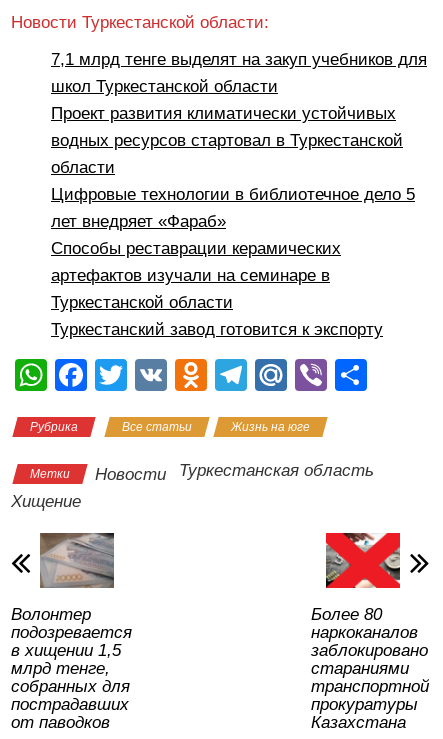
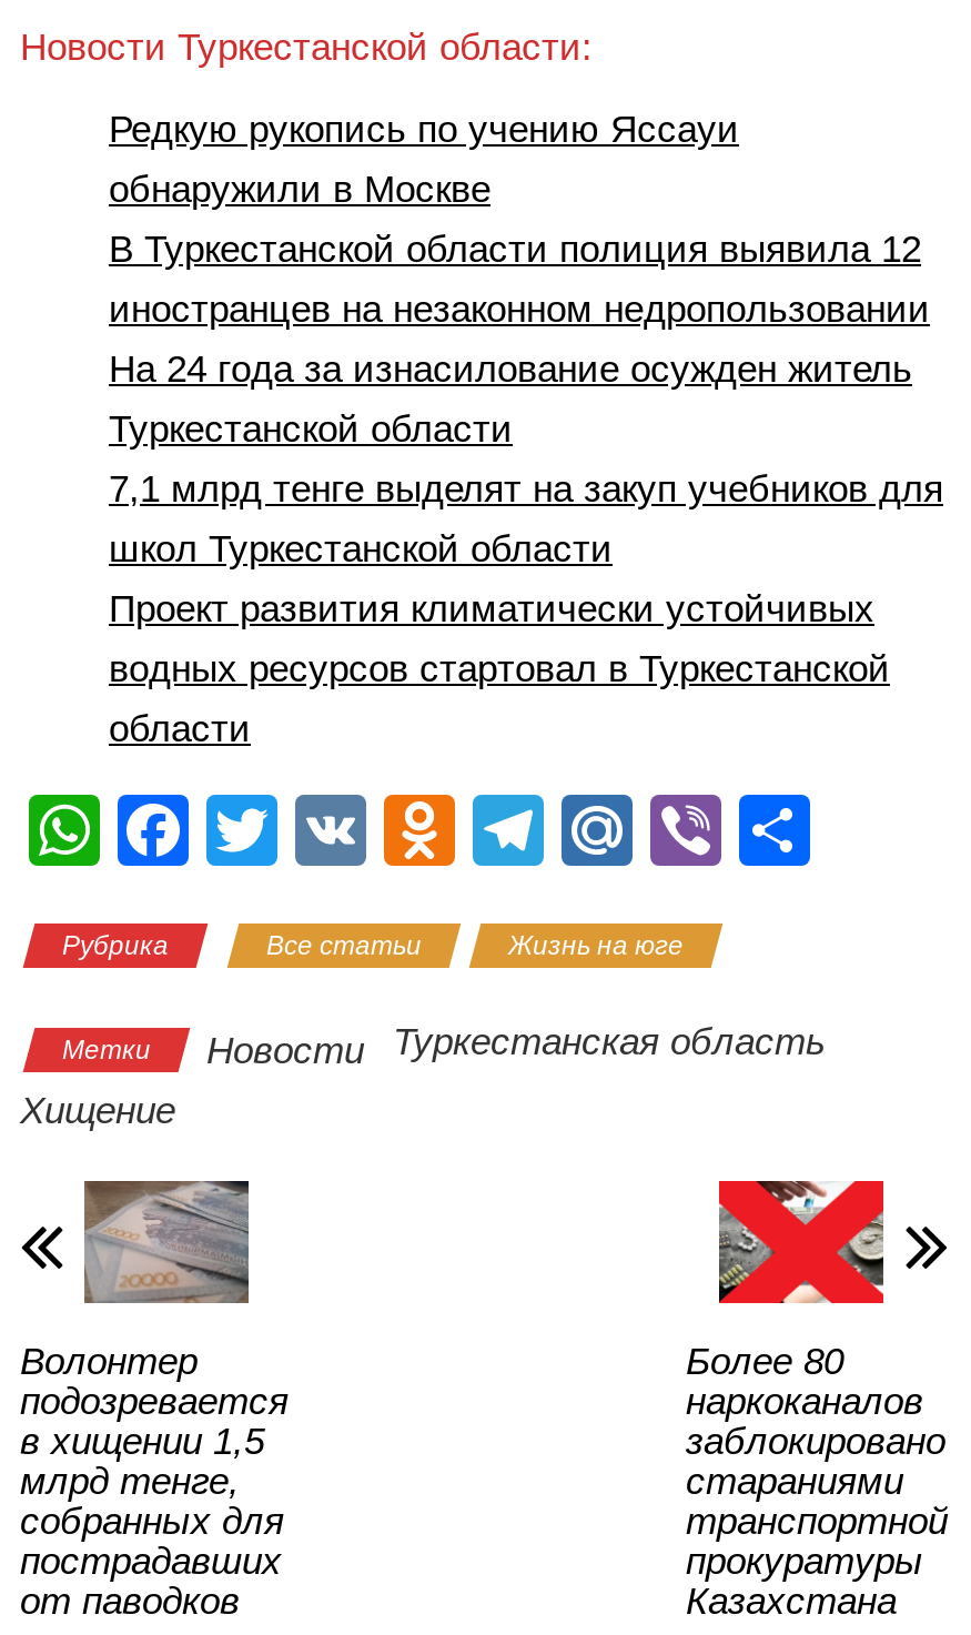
none -> [109,108,930,390] Редкую рукопись по учению Яссауи | обнаружили в Москве | В Туркестанской области полиция выявила 12 | иностранцев на незаконном недропользовании | На 24 года за изнасилование осужден житель
moved [51,49,427,176] -> [109,467,943,749]: 7,1 млрд тенге выделят на закуп учебников для | школ Туркестанской области | Проект развития климатически устойчивых | водных ресурсов стартовал в Туркестанской | области
[51,184,415,338] Цифровые технологии в библиотечное дело 5 | лет внедряет «Фараб» | Способы реставрации керамических | артефактов изучали на семинаре в | Туркестанский завод готовится к экспорту -> none
moved [51,292,233,311] -> [109,407,513,450]: Туркестанской области

